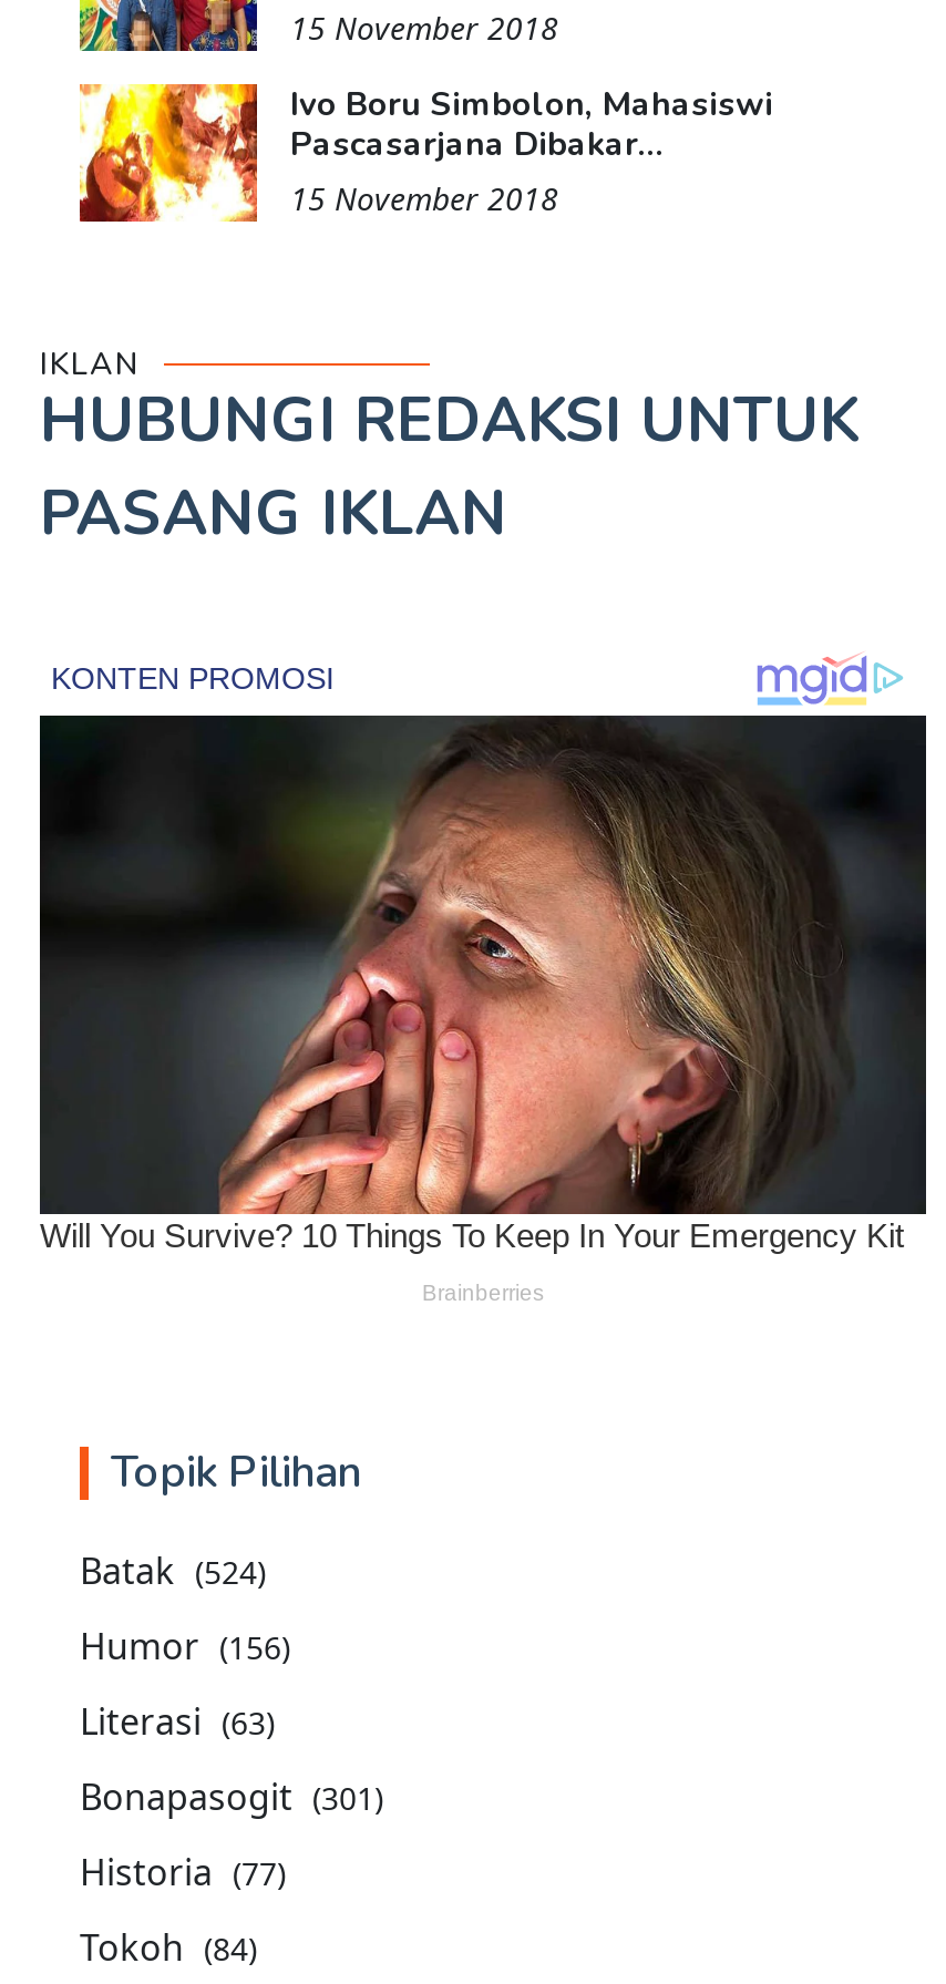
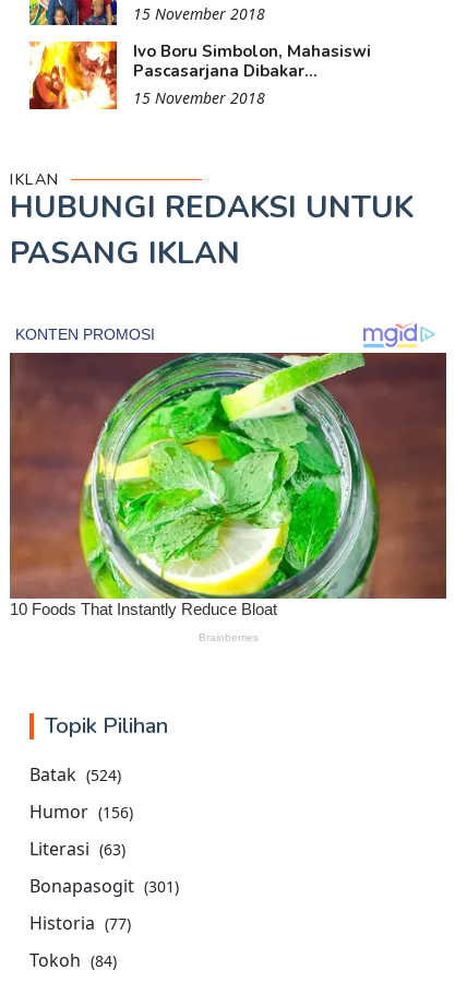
[38,713,926,1256] [image] -> [9,352,446,619] [image]

